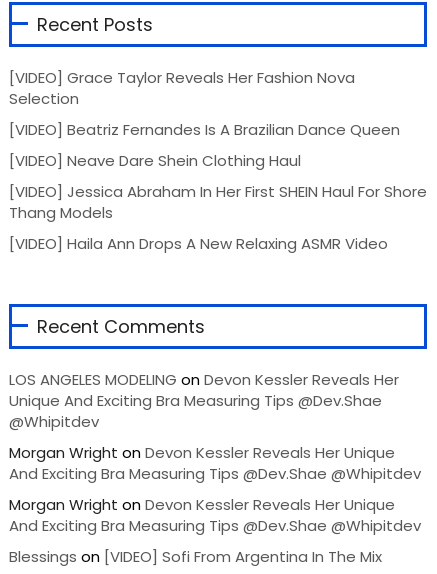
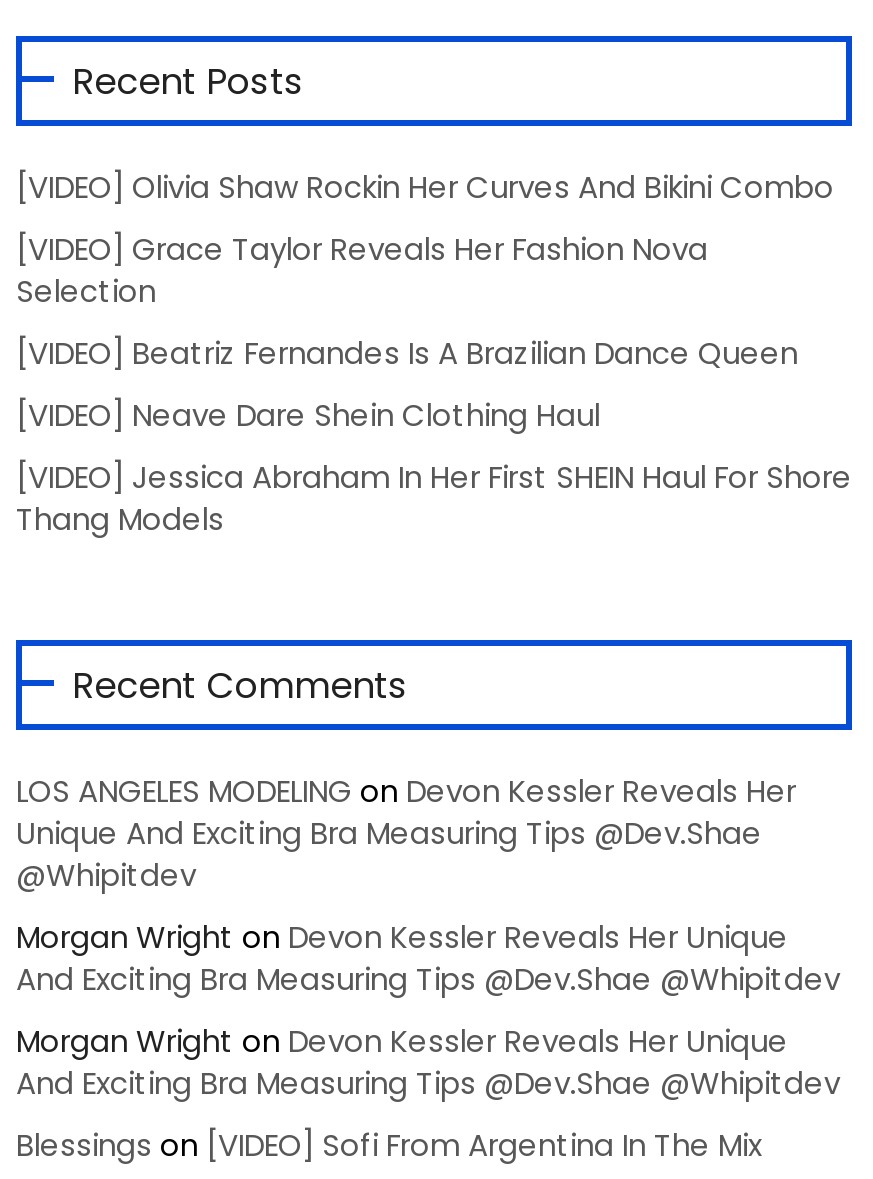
none -> [16,166,834,208] [VIDEO] Olivia Shaw Rockin Her Curves And Bikini Combo
moved [9,67,427,223] -> [16,228,852,540]: [VIDEO] Grace Taylor Reveals Her Fashion Nova | Selection | [VIDEO] Beatriz Fernandes Is A Brazilian Dance Queen | [VIDEO] Neave Dare Shein Clothing Haul | [VIDEO] Jessica Abraham In Her First SHEIN Haul For Shore | Thang Models
[9,233,388,254] [VIDEO] Haila Ann Drops A New Relaxing ASMR Video -> none

